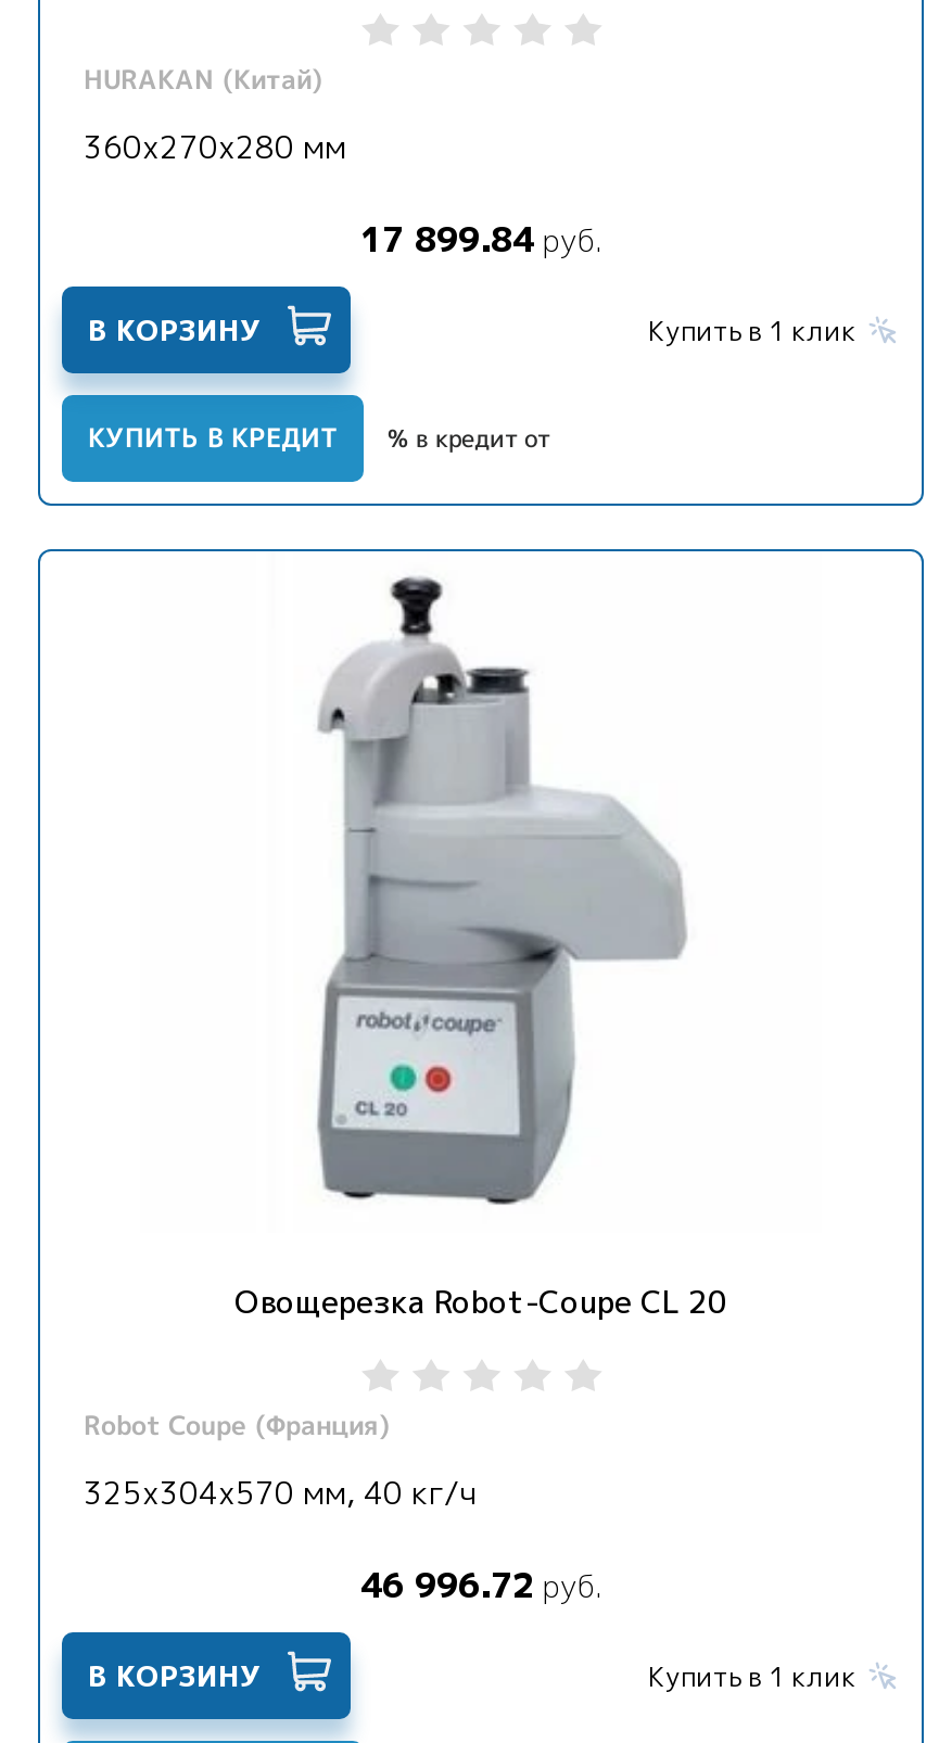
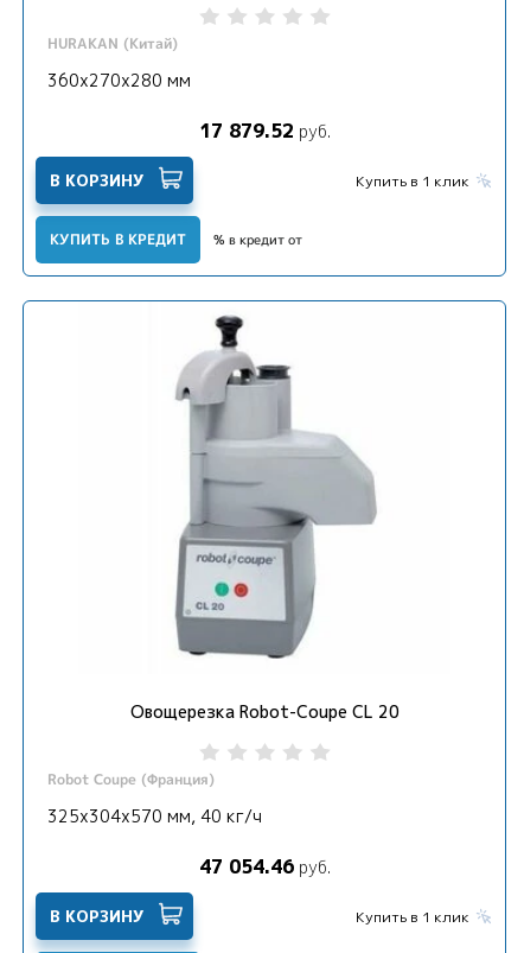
[360,214,601,262] 17 899.84 руб. -> [199,117,330,143] 17 879.52 руб.
[360,1560,601,1608] 46 996.72 руб. -> [199,853,330,879] 47 054.46 руб.

